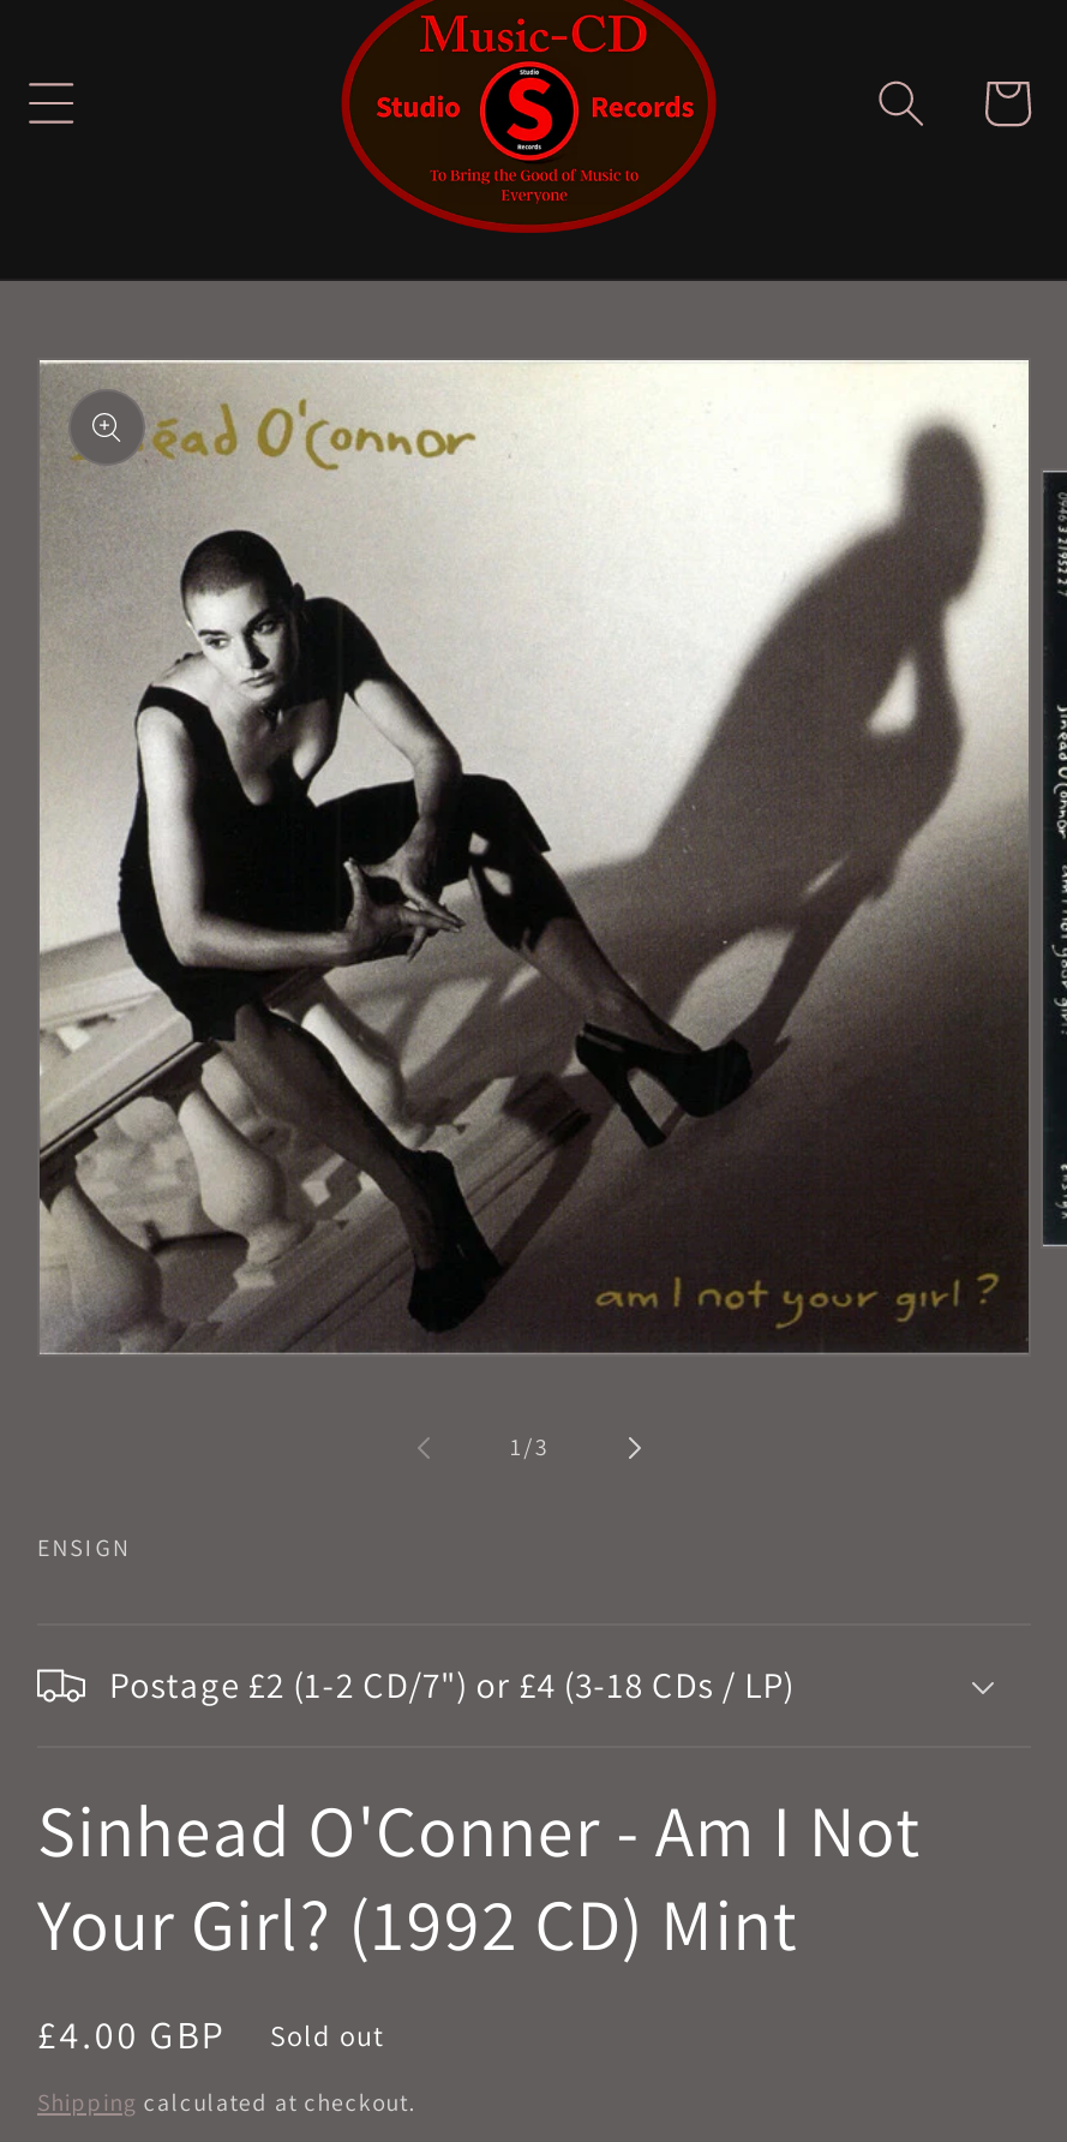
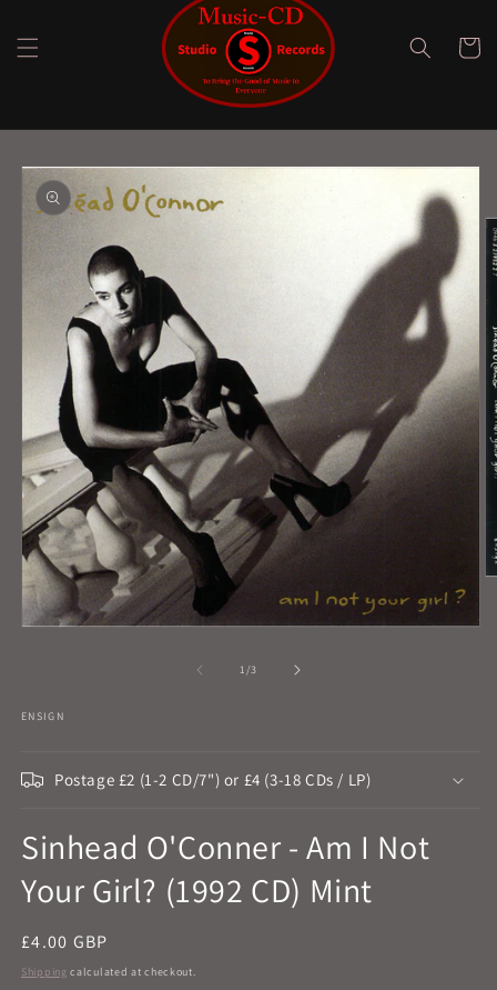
[270,2016,385,2052] Sold out -> none

